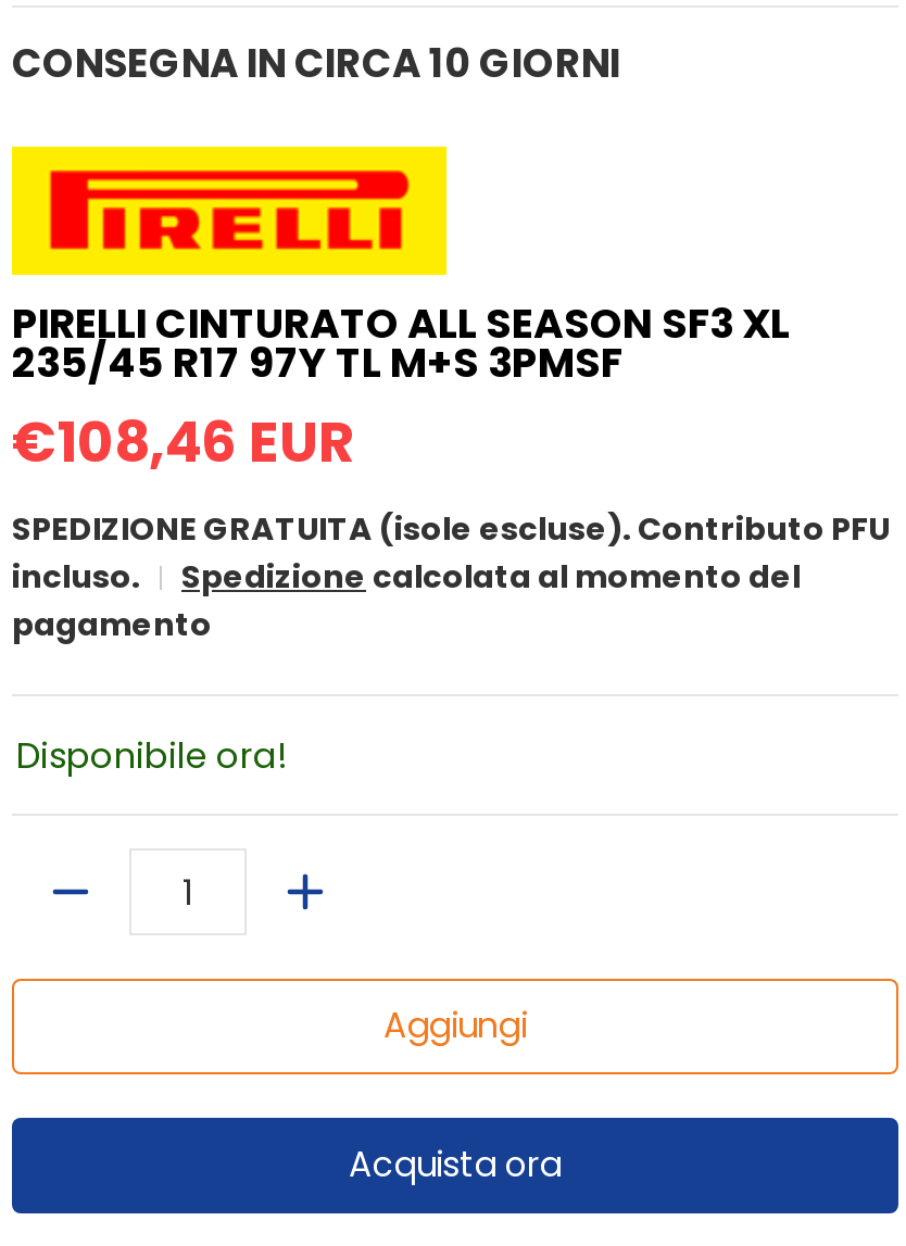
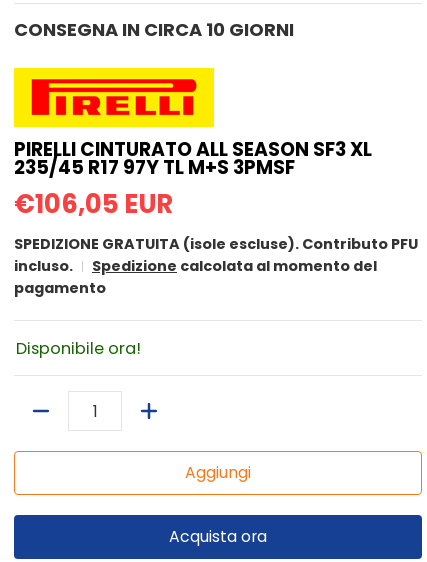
[12,402,355,481] €108,46 EUR -> [14,186,173,222] €106,05 EUR

